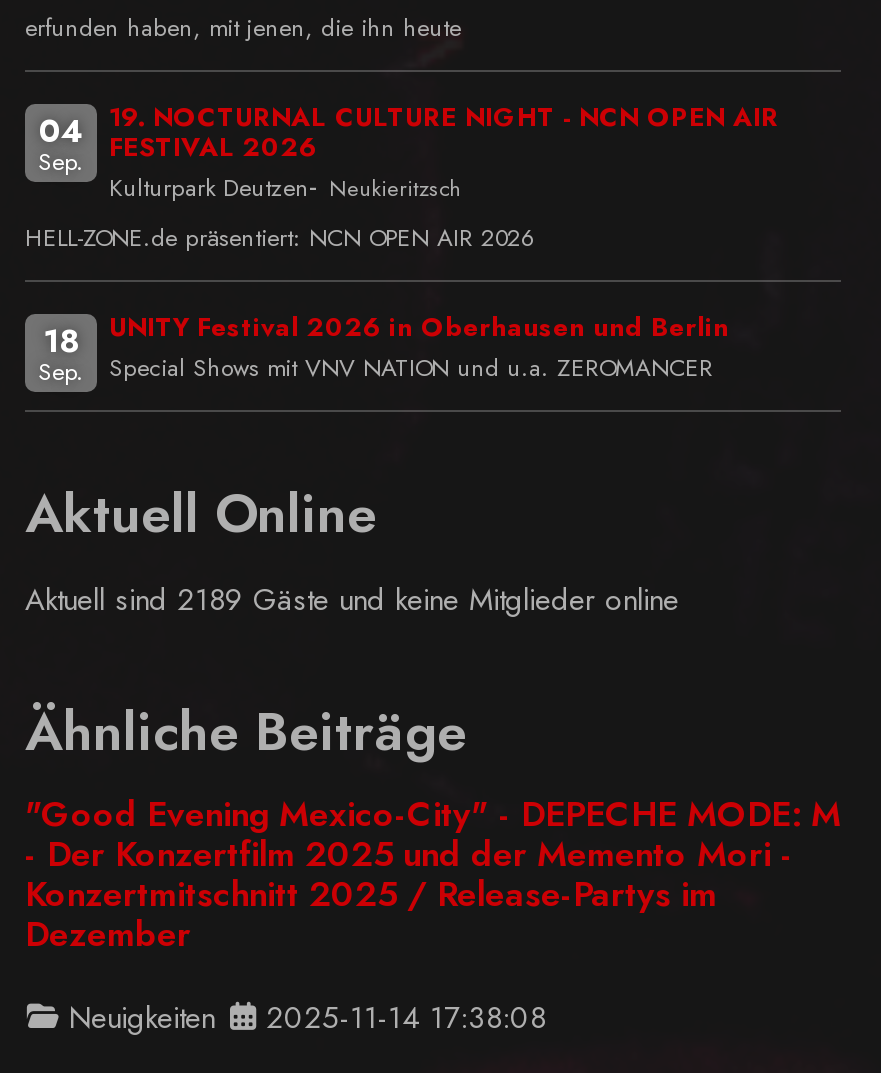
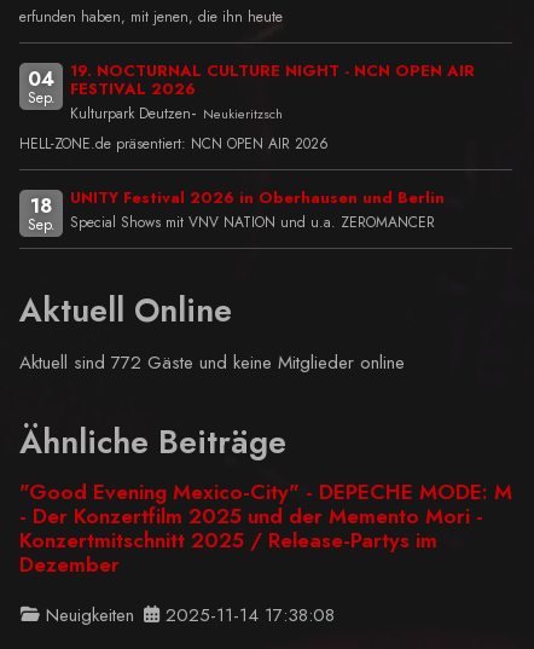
[25,577,679,621] Aktuell sind 2189 Gäste und keine Mitglieder online -> [19,349,405,375] Aktuell sind 772 Gäste und keine Mitglieder online

